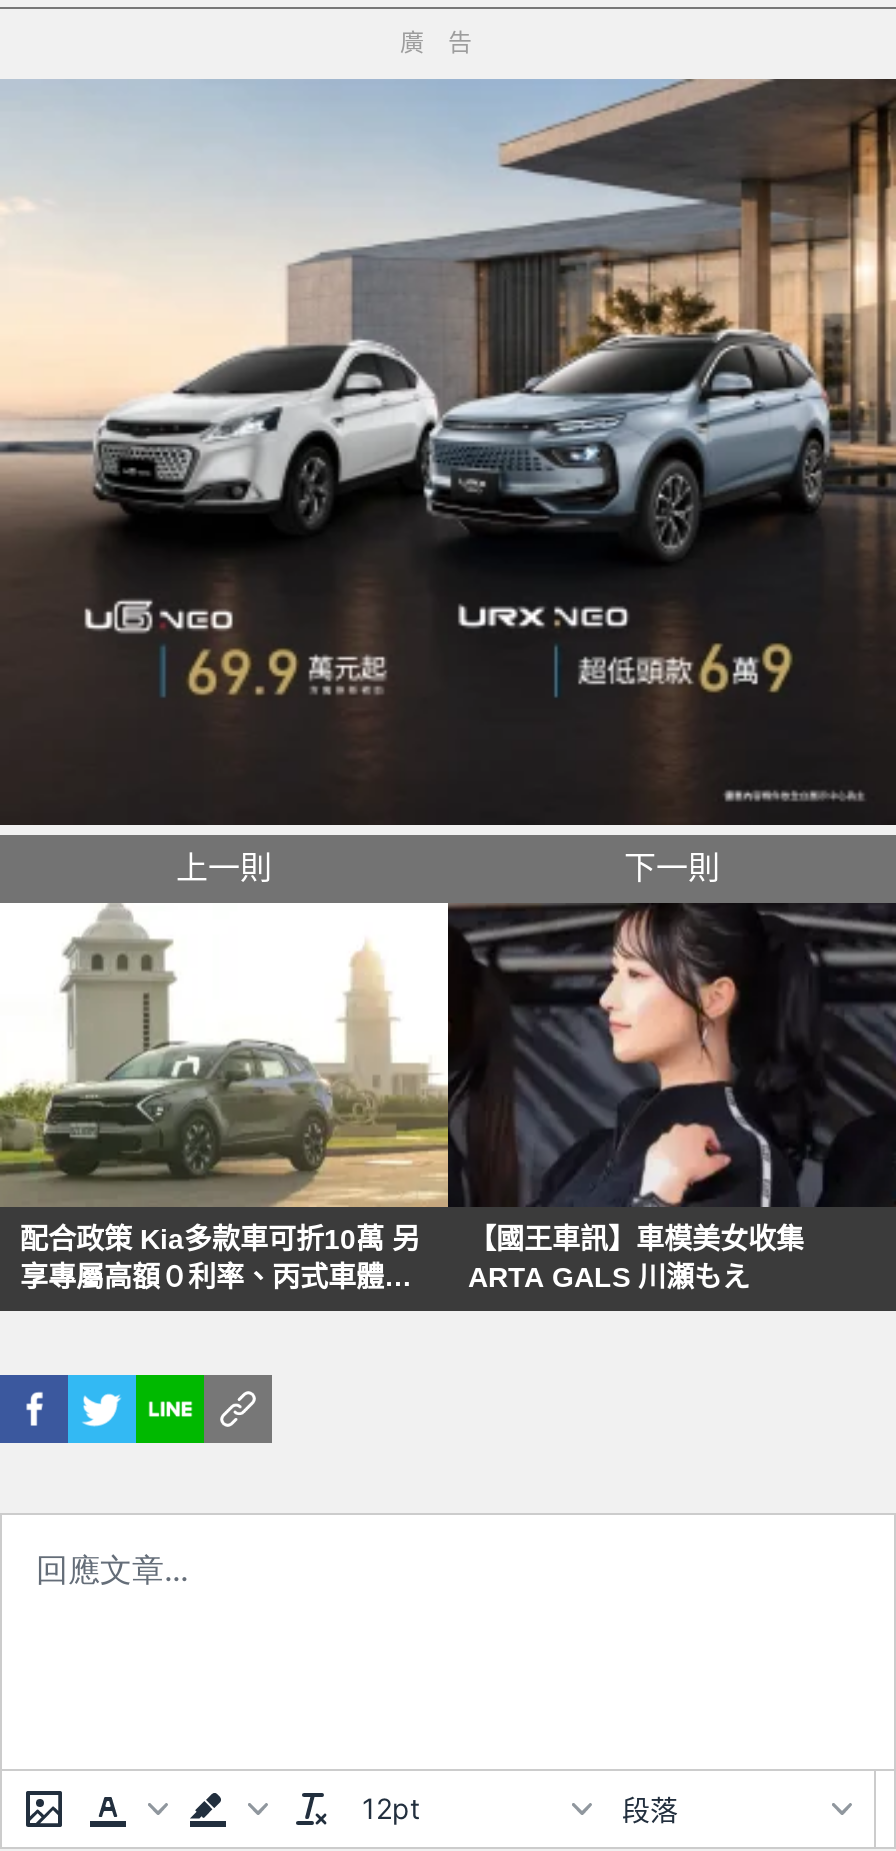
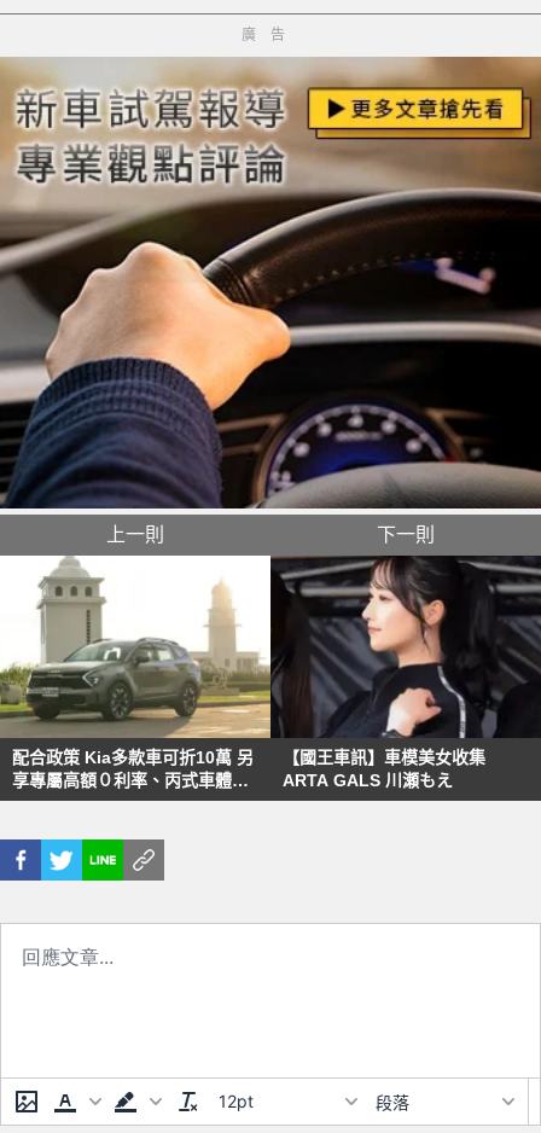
[6,78,890,826] [image] -> [4,57,537,510] [image]

